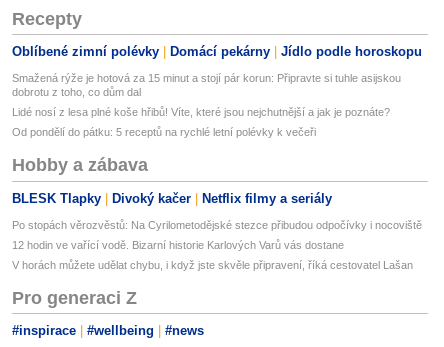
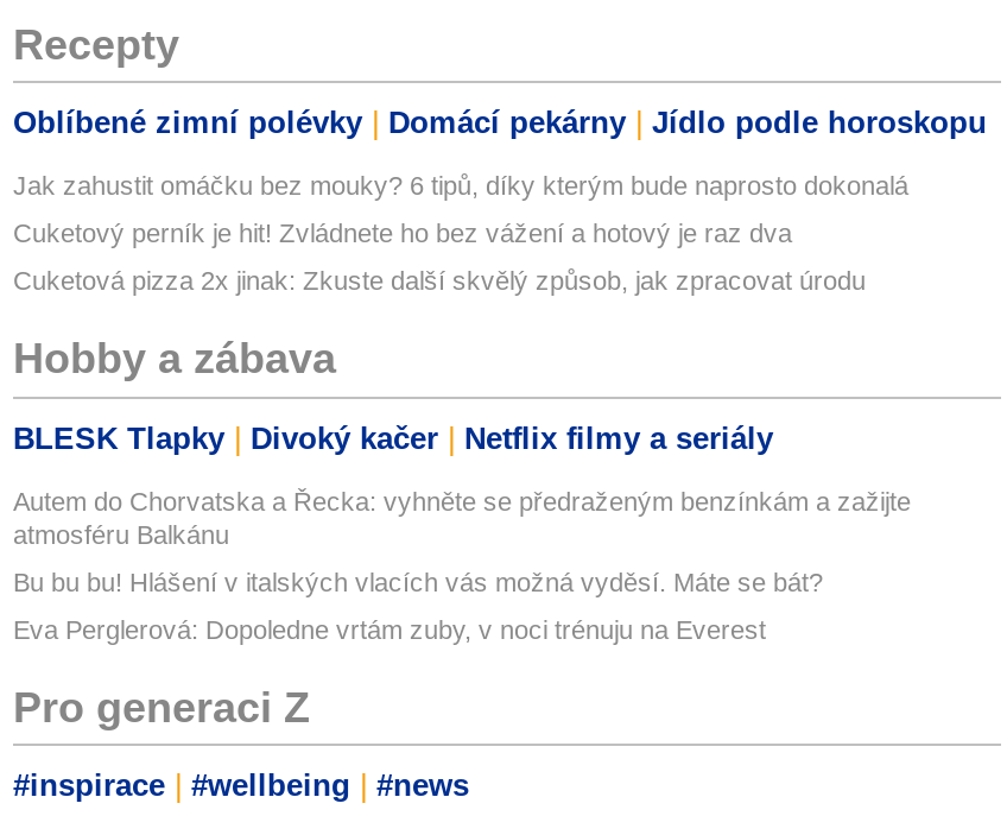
[12,72,401,98] Smažená rýže je hotová za 15 minut a stojí pár korun: Připravte si tuhle asijskou | dobrotu z toho, co dům dal -> [13,172,908,200] Jak zahustit omáčku bez mouky? 6 tipů, díky kterým bude naprosto dokonalá
[12,106,390,118] Lidé nosí z lesa plné koše hřibů! Víte, které jsou nejchutnější a jak je poznáte? -> [13,220,792,248] Cuketový perník je hit! Zvládnete ho bez vážení a hotový je raz dva
[12,126,316,138] Od pondělí do pátku: 5 receptů na rychlé letní polévky k večeři -> [13,267,866,296] Cuketová pizza 2x jinak: Zkuste další skvělý způsob, jak zpracovat úrodu
[12,219,422,231] Po stopách věrozvěstů: Na Cyrilometodějské stezce přibudou odpočívky i nocoviště -> [13,487,911,549] Autem do Chorvatska a Řecka: vyhněte se předraženým benzínkám a zažijte | atmosféru Balkánu
[12,239,344,251] 12 hodin ve vařící vodě. Bizarní historie Karlových Varů vás dostane -> [13,568,823,596] Bu bu bu! Hlášení v italských vlacích vás možná vyděsí. Máte se bát?
[12,259,413,271] V horách můžete udělat chybu, i když jste skvěle připravení, říká cestovatel Lašan -> [13,615,766,644] Eva Perglerová: Dopoledne vrtám zuby, v noci trénuju na Everest

